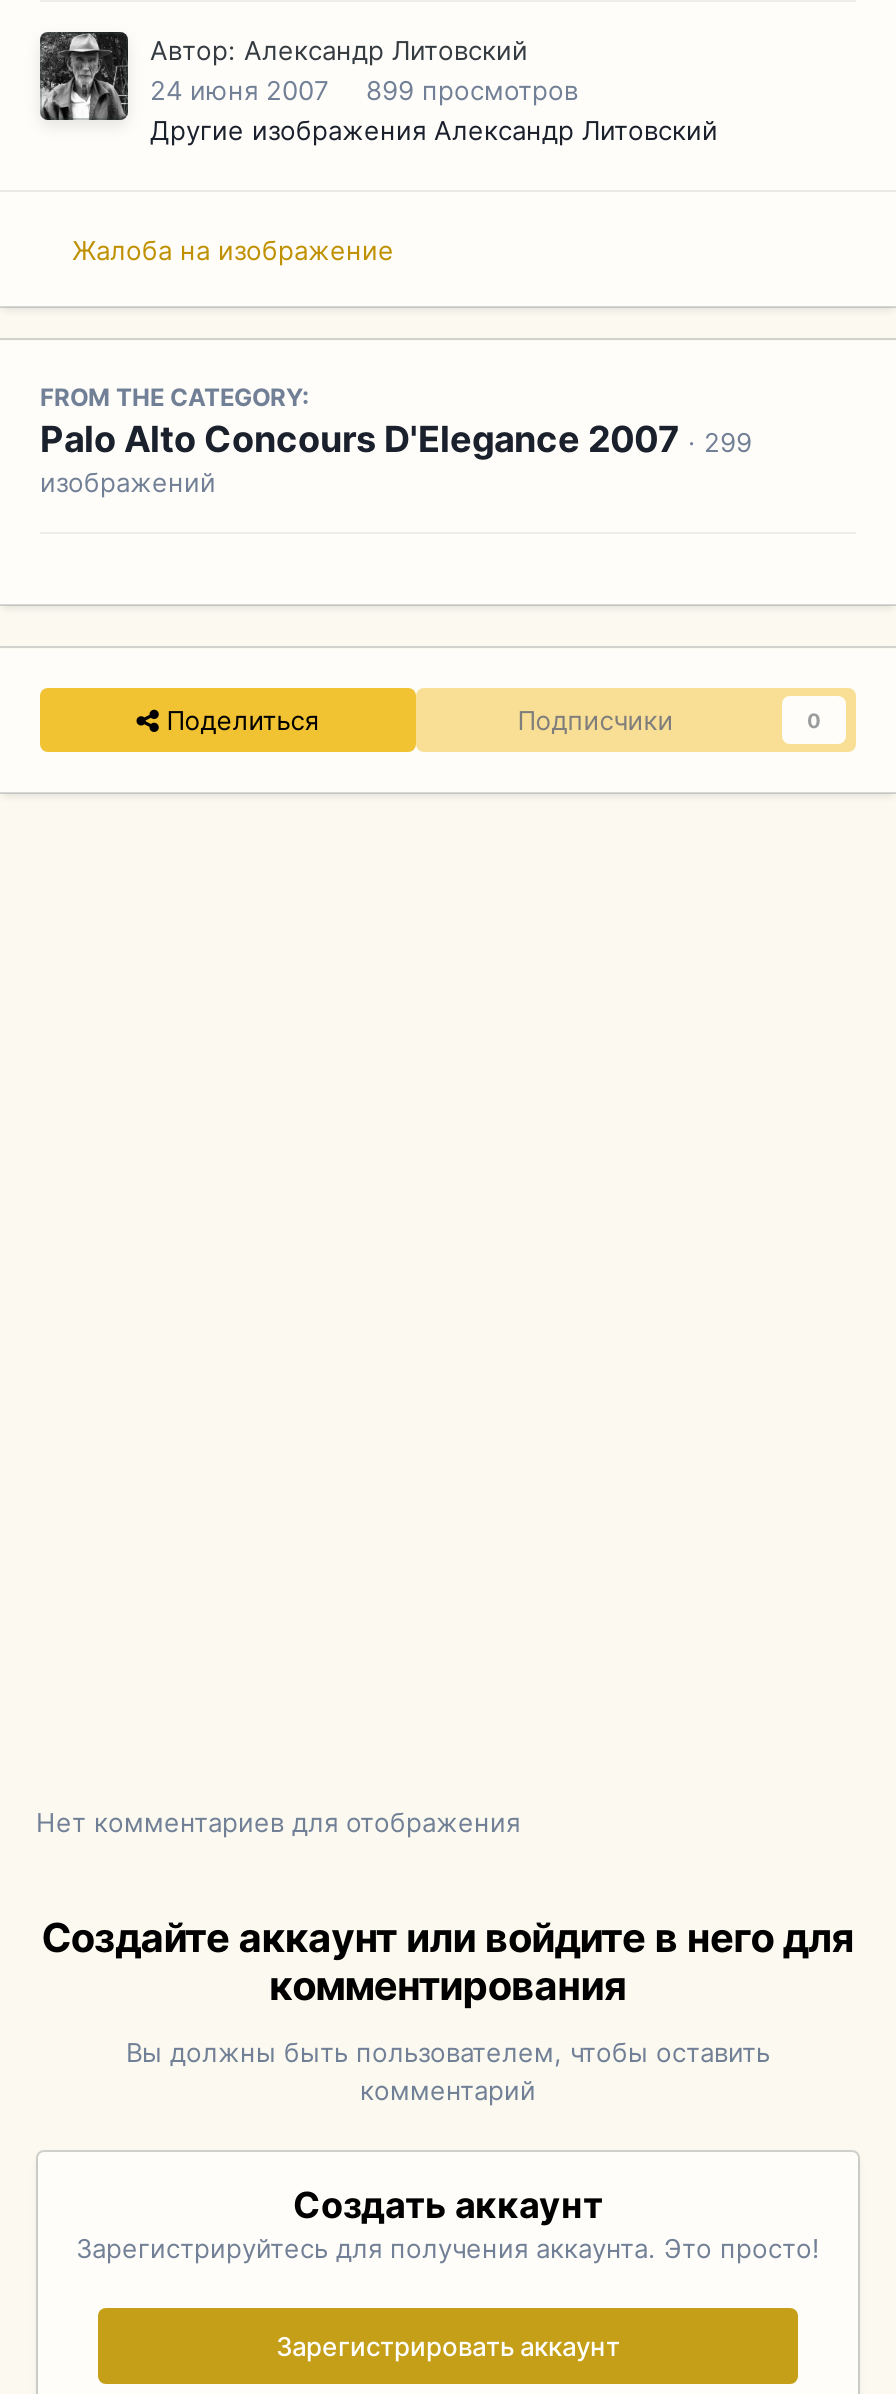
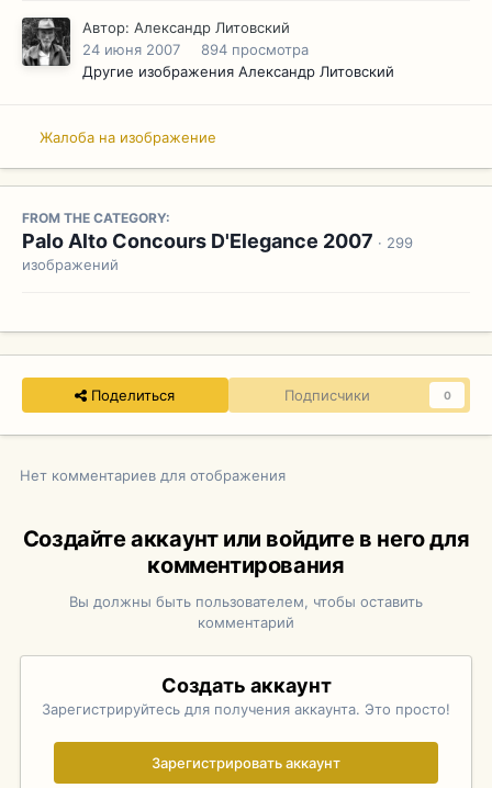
[150,74,578,106] 24 июня 2007 899 просмотров -> [82,41,309,58] 24 июня 2007 894 просмотра

